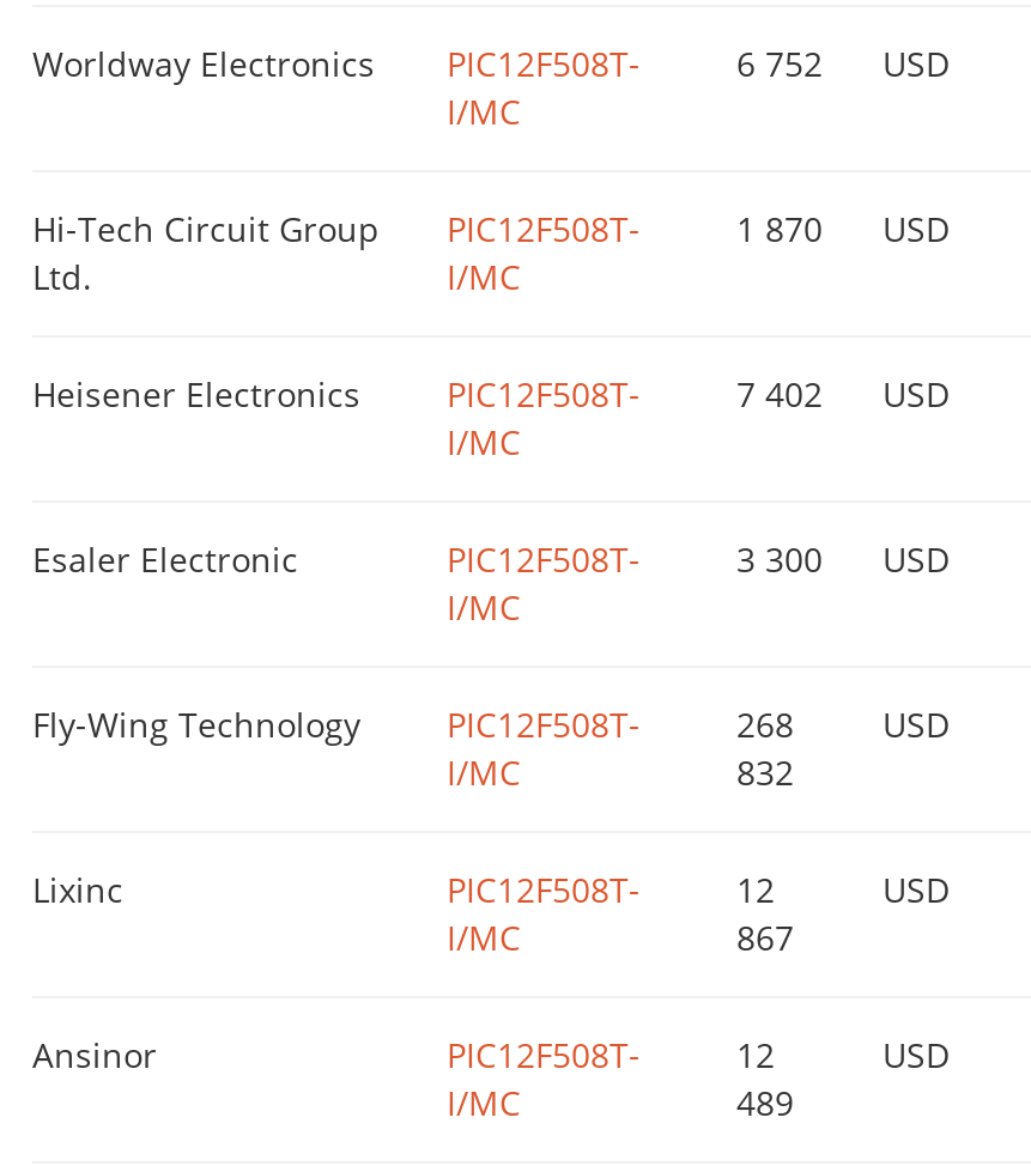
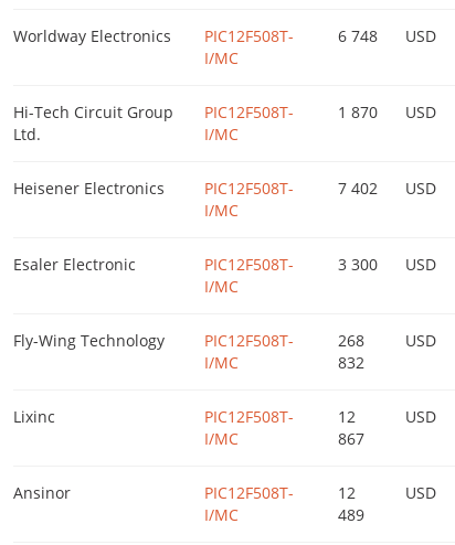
[736,40,950,85] 6 752 USD -> [338,25,436,46] 6 748 USD

